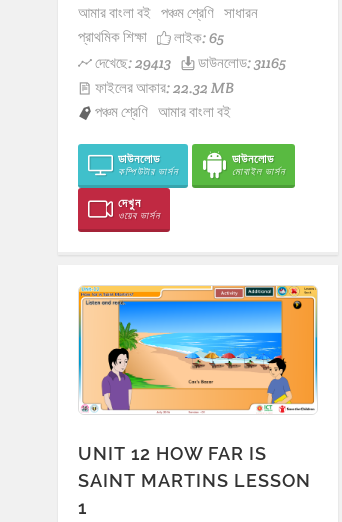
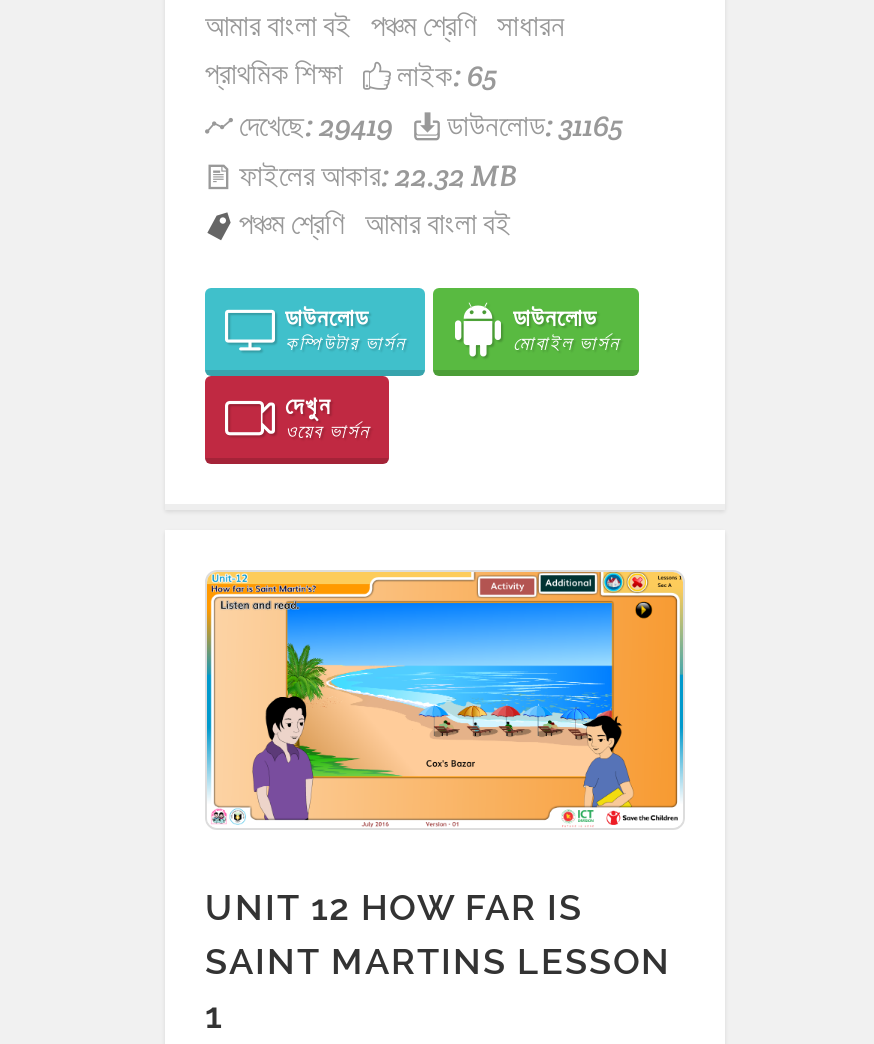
[95,53,286,72] দেখেছে: 29413 ডাউনলোড: 31165 -> [239,106,623,144] দেখেছে: 29419 ডাউনলোড: 31165

